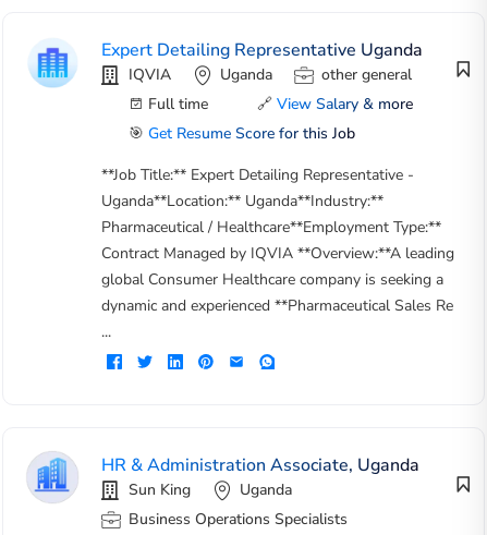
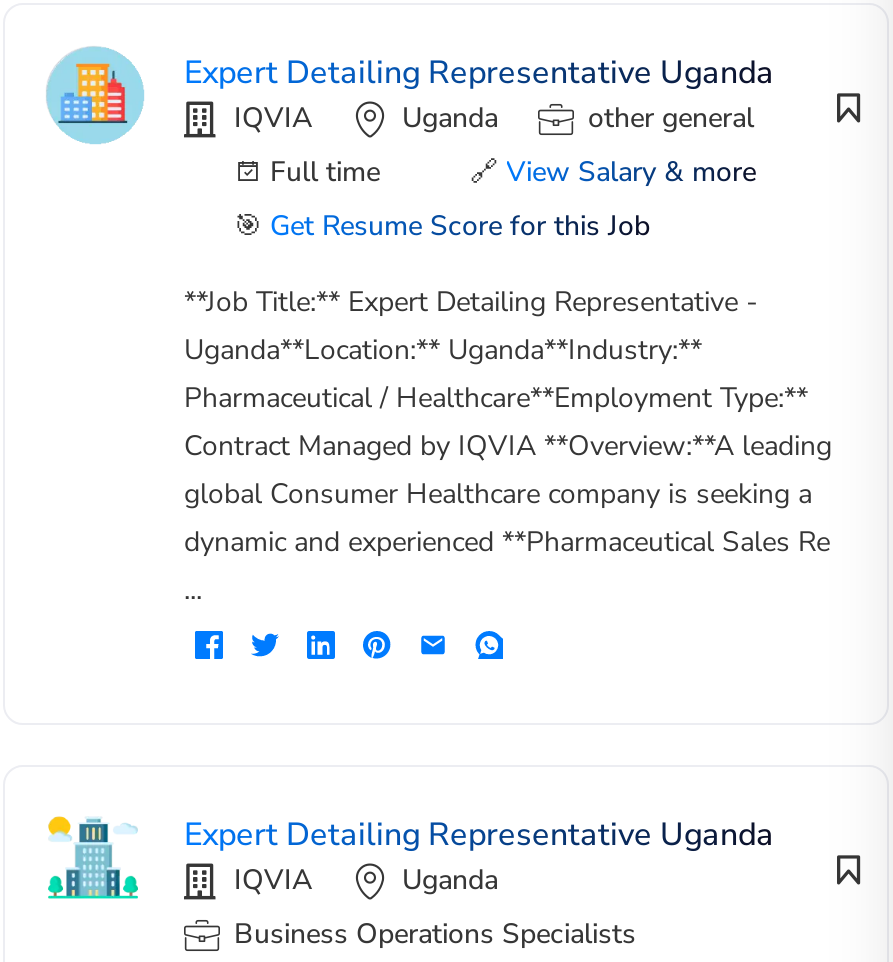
[26,36,80,88] [image] -> [45,45,147,145] [image]
[26,451,419,503] [image] | HR & Administration Associate, Uganda | Sun King -> [45,811,774,903] [image] | Expert Detailing Representative Uganda | IQVIA

